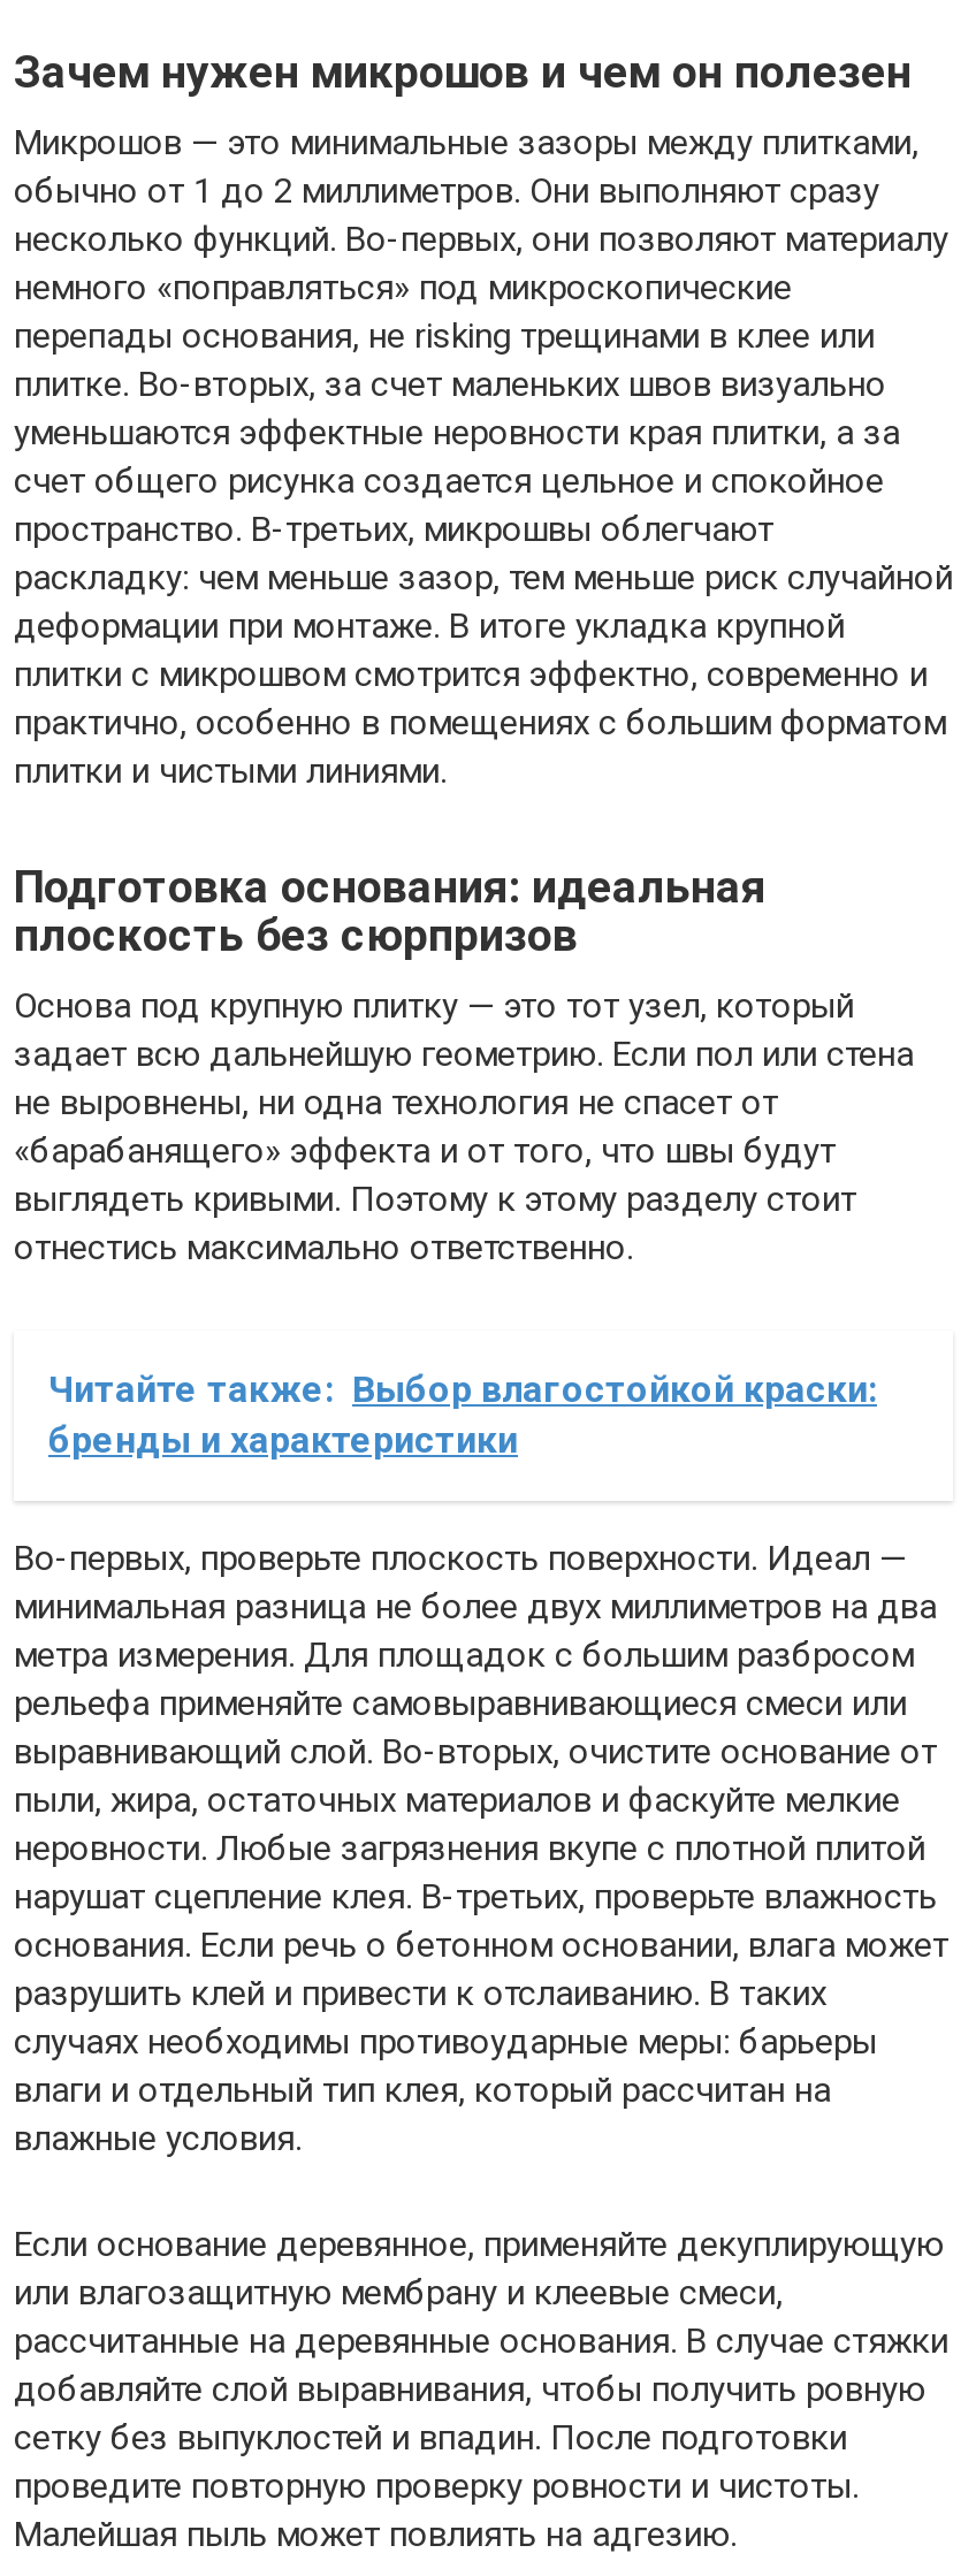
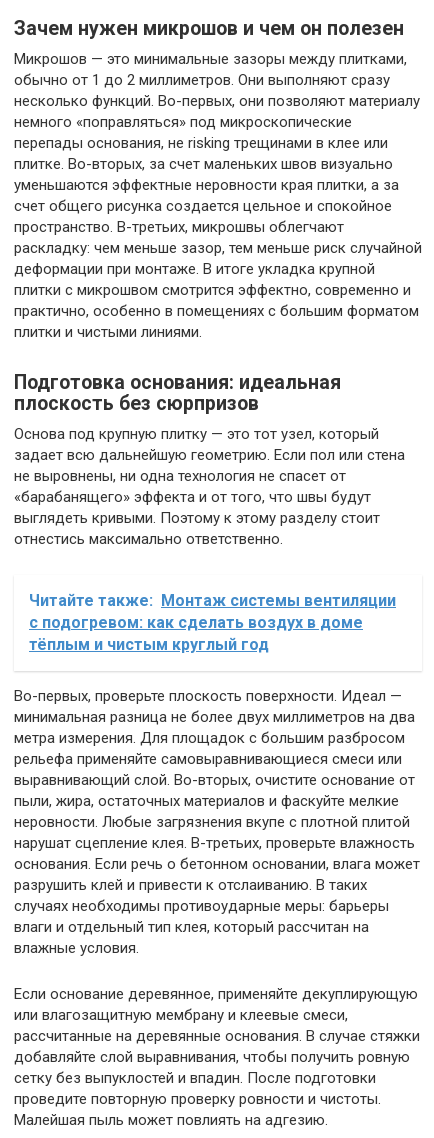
[48,1367,877,1461] Читайте также: Выбор влагостойкой краски: | бренды и характеристики -> [29,591,396,654] Читайте также: Монтаж системы вентиляции | с подогревом: как сделать воздух в доме | тёплым и чистым круглый год

